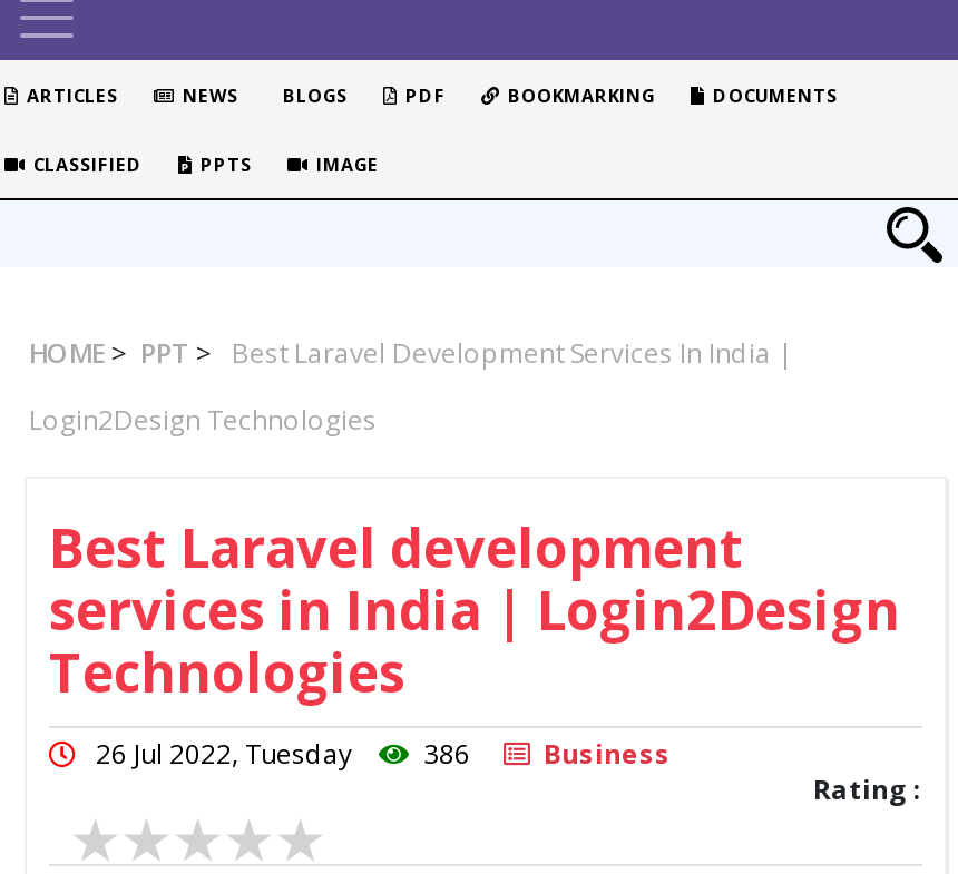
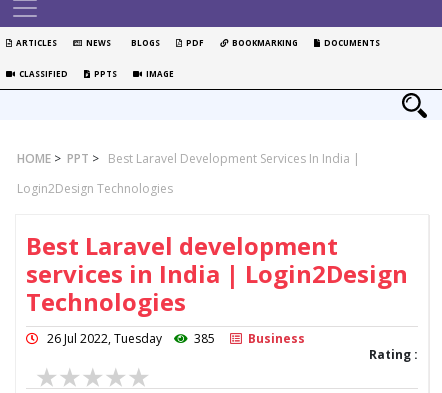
[76,734,671,772] 26 Jul 2022, Tuesday 386 Business -> [38,330,305,347] 26 Jul 2022, Tuesday 385 Business

